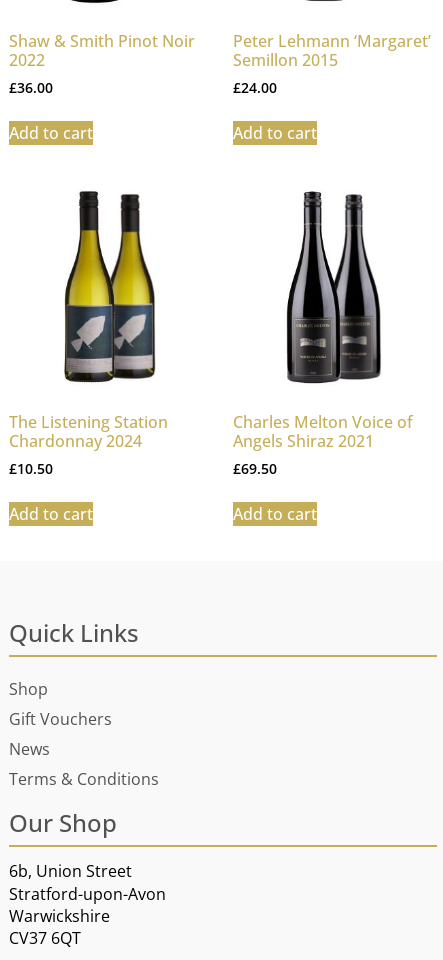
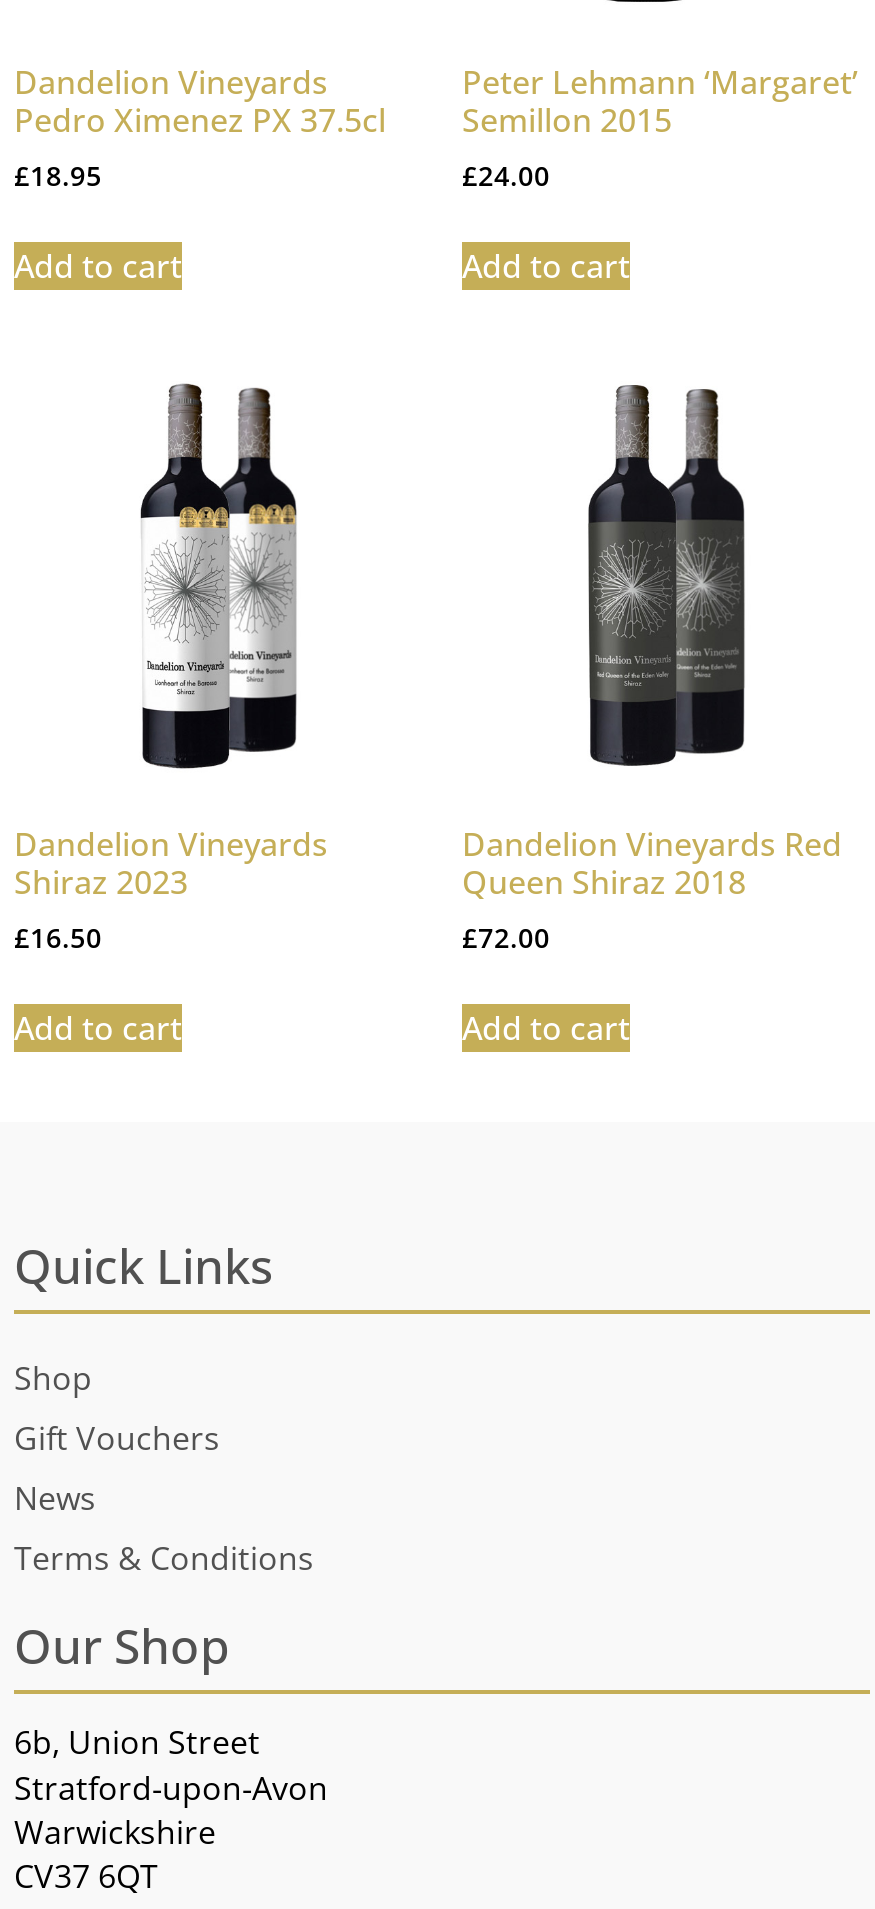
[9,30,195,97] Shaw & Smith Pinot Noir | 2022 | £36.00 -> [14,61,386,195] Dandelion Vineyards | Pedro Ximenez PX 37.5cl | £18.95
[9,190,168,478] [image] | The Listening Station | Chardonnay 2024 | £10.50 -> [14,382,328,957] [image] | Dandelion Vineyards | Shiraz 2023 | £16.50
[233,190,413,478] [image] | Charles Melton Voice of | Angels Shiraz 2021 | £69.50 -> [462,384,842,957] [image] | Dandelion Vineyards Red | Queen Shiraz 2018 | £72.00

